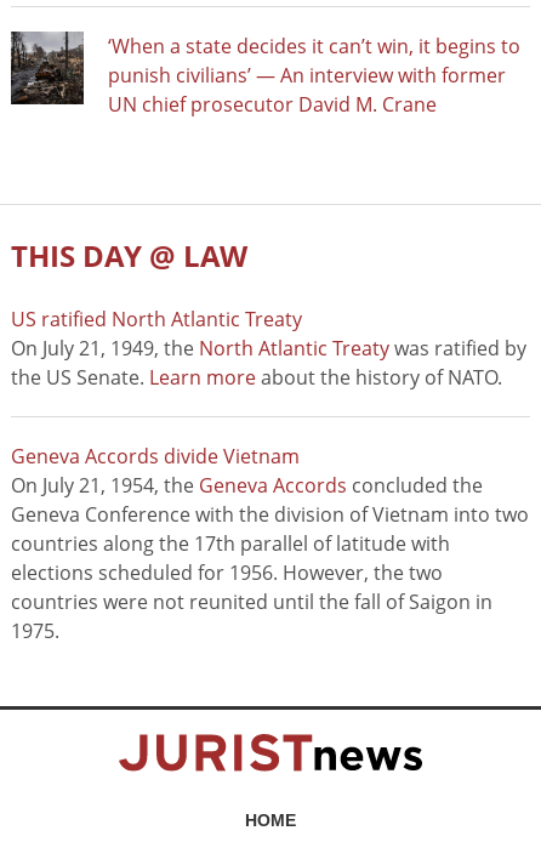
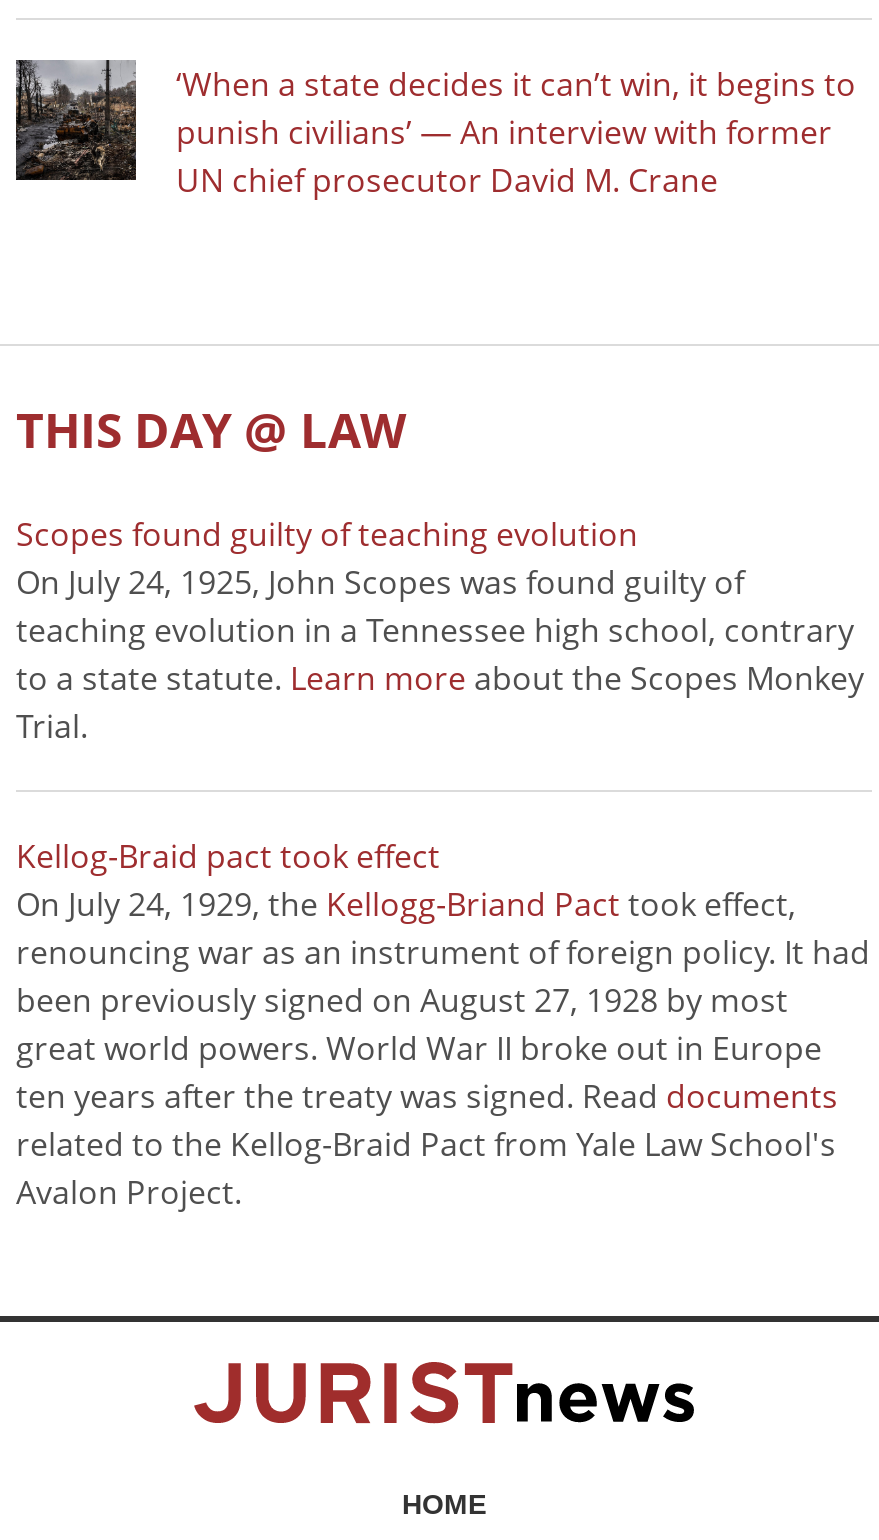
[11,306,526,391] US ratified North Atlantic Treaty | On July 21, 1949, the North Atlantic Treaty was ratified by | the US Senate. Learn more about the history of NATO. -> [16,512,864,748] Scopes found guilty of teaching evolution | On July 24, 1925, John Scopes was found guilty of | teaching evolution in a Tennessee high school, contrary | to a state statute. Learn more about the Scopes Monkey | Trial.
[11,443,529,644] Geneva Accords divide Vietnam | On July 21, 1954, the Geneva Accords concluded the | Geneva Conference with the division of Vietnam into two | countries along the 17th parallel of latitude with | elections scheduled for 1956. However, the two | countries were not reunited until the fall of Saigon in | 1975. -> [16,834,870,1214] Kellog-Braid pact took effect | On July 24, 1929, the Kellogg-Briand Pact took effect, | renouncing war as an instrument of foreign policy. It had | been previously signed on August 27, 1928 by most | great world powers. World War II broke out in Europe | ten years after the treaty was signed. Read documents | related to the Kellog-Braid Pact from Yale Law School's | Avalon Project.

